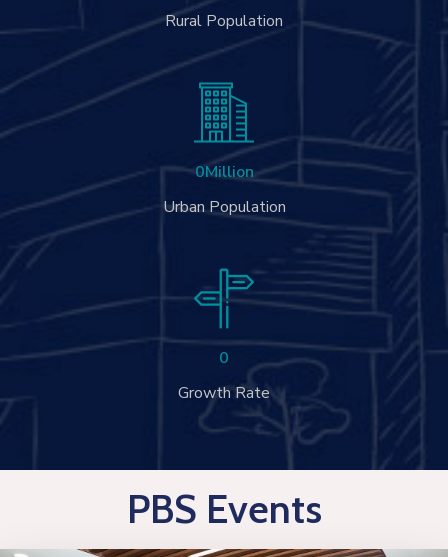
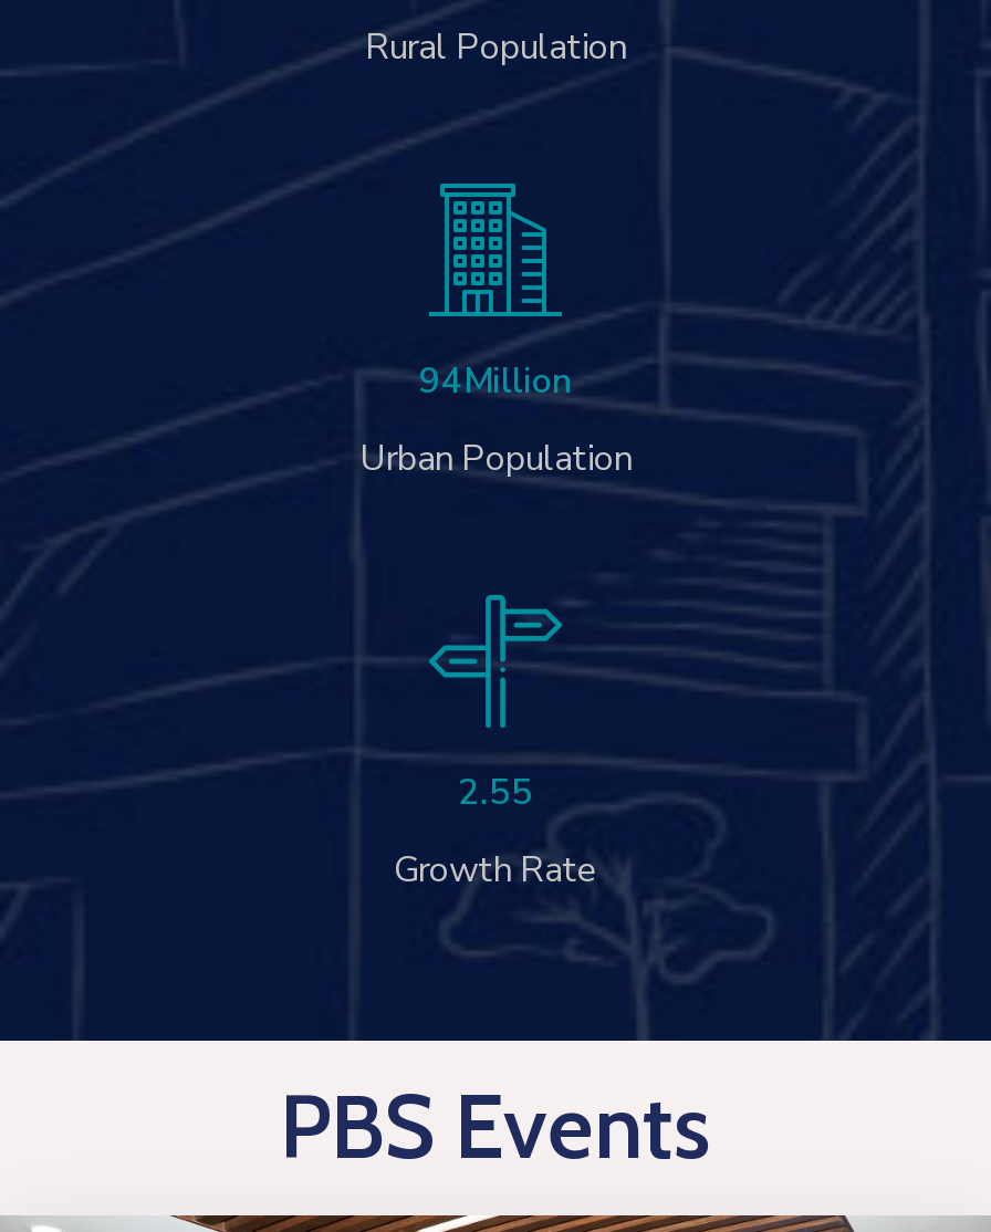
[194,161,253,183] 0Million -> [419,356,572,405] 94Million
[219,347,229,369] 0 -> [458,768,533,816] 2.55

